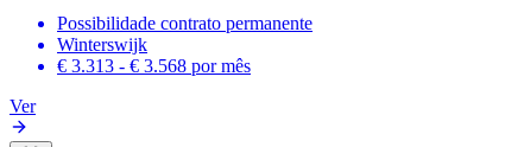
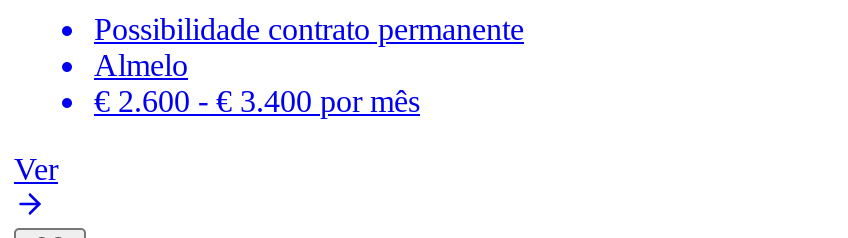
[57,35,251,76] Winterswijk | € 3.313 - € 3.568 por mês -> [94,49,420,119] Almelo | € 2.600 - € 3.400 por mês

